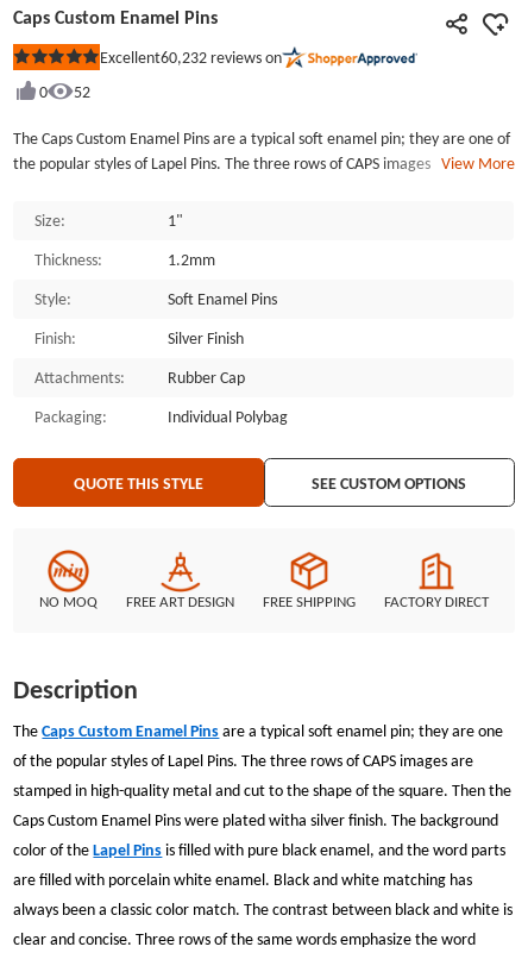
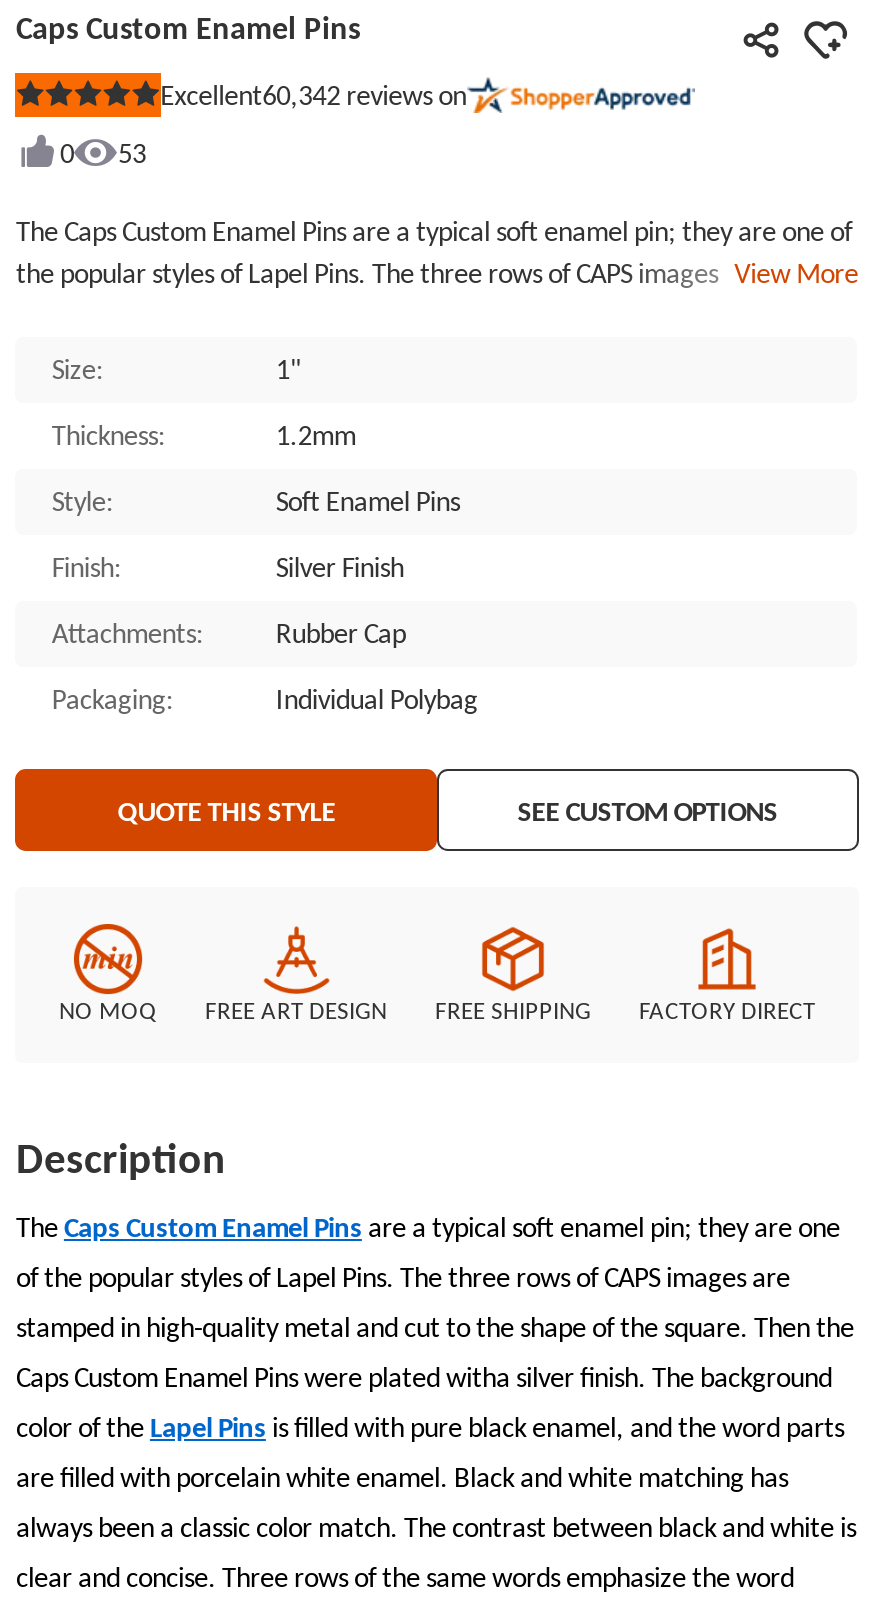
[99,46,281,68] Excellent60,232 reviews on -> [160,76,466,113] Excellent60,342 reviews on
[74,81,91,102] 52 -> [118,135,146,171] 53

